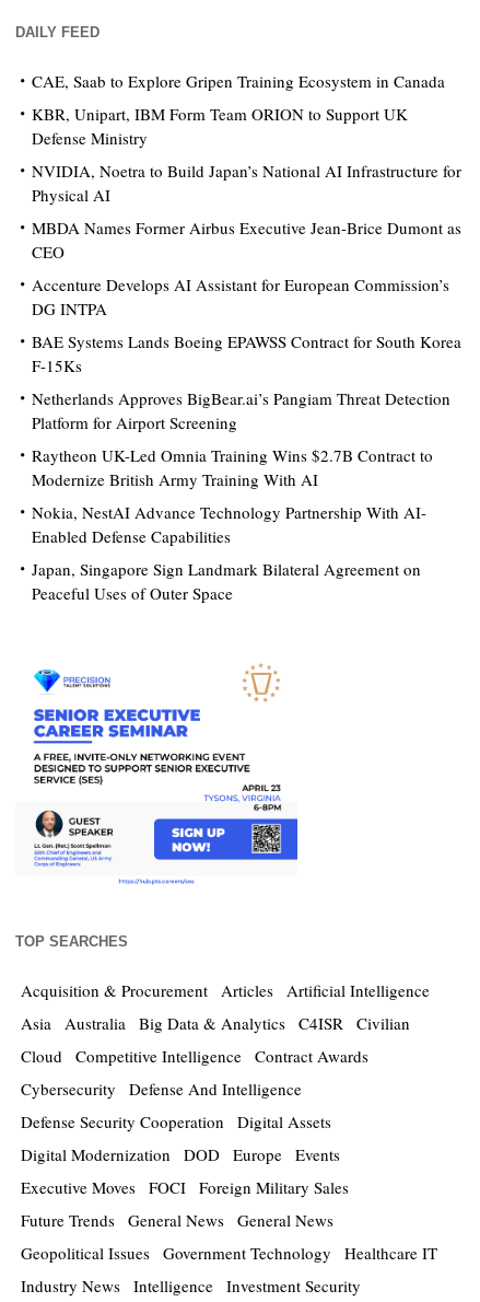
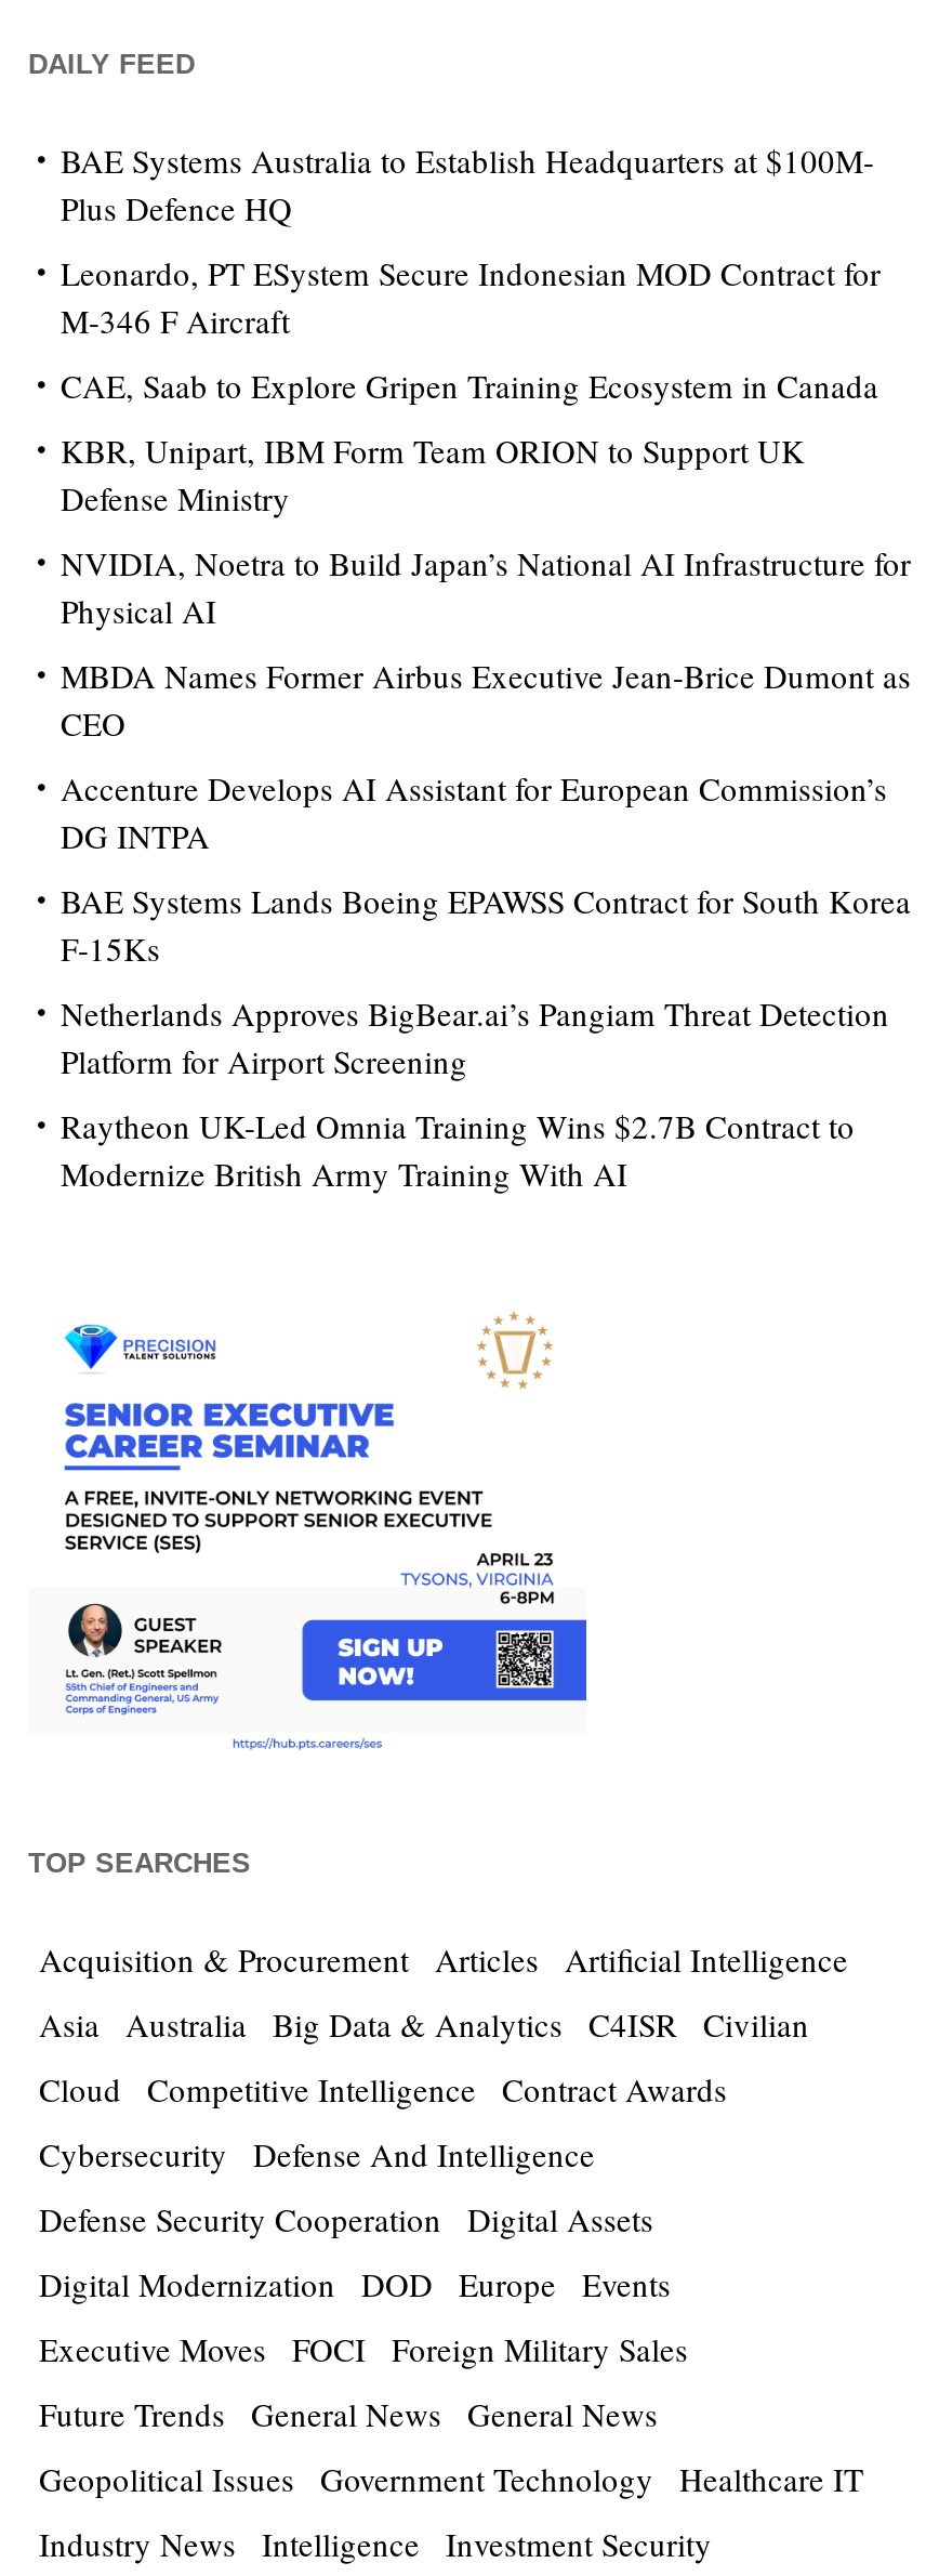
none -> [61,139,881,342] BAE Systems Australia to Establish Headquarters at $100M- | Plus Defence HQ | Leonardo, PT ESystem Secure Indonesian MOD Contract for | M-346 F Aircraft
moved [32,70,461,490] -> [61,364,911,1195]: CAE, Saab to Explore Gripen Training Ecosystem in Canada | KBR, Unipart, IBM Form Team ORION to Support UK | Defense Ministry | ... | Raytheon UK-Led Omnia Training Wins $2.7B Contract to | Modernize British Army Training With AI
[32,501,426,604] Nokia, NestAI Advance Technology Partnership With AI- | Enabled Defense Capabilities | Japan, Singapore Sign Landmark Bilateral Agreement on | Peaceful Uses of Outer Space -> none

